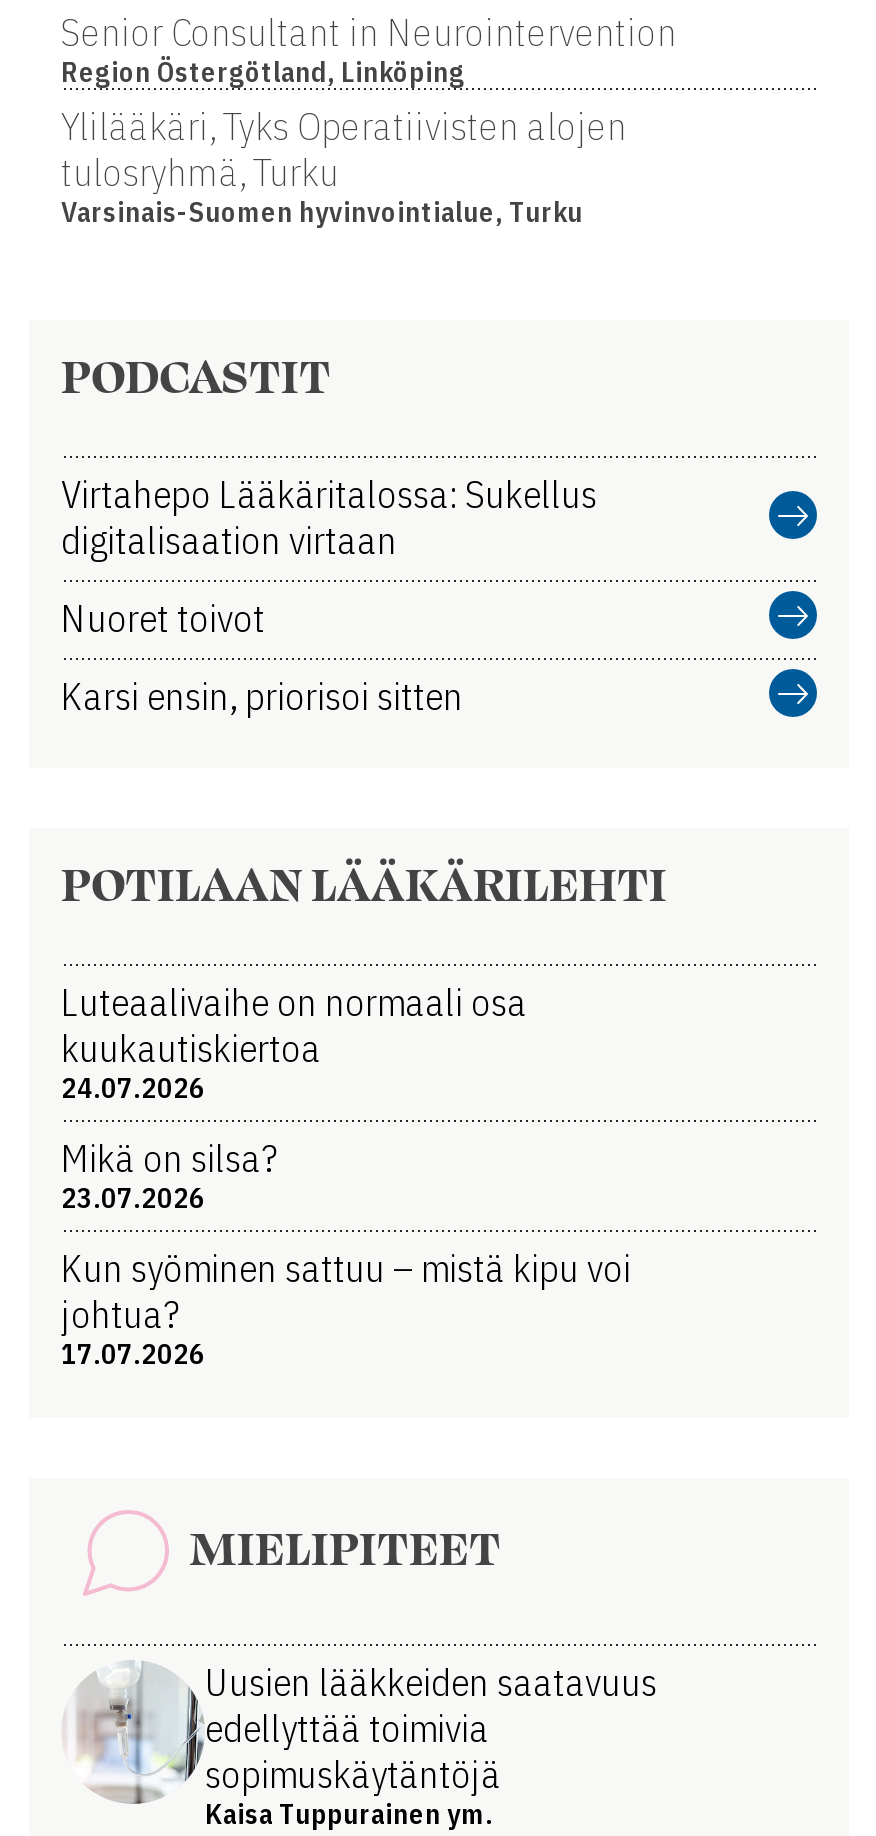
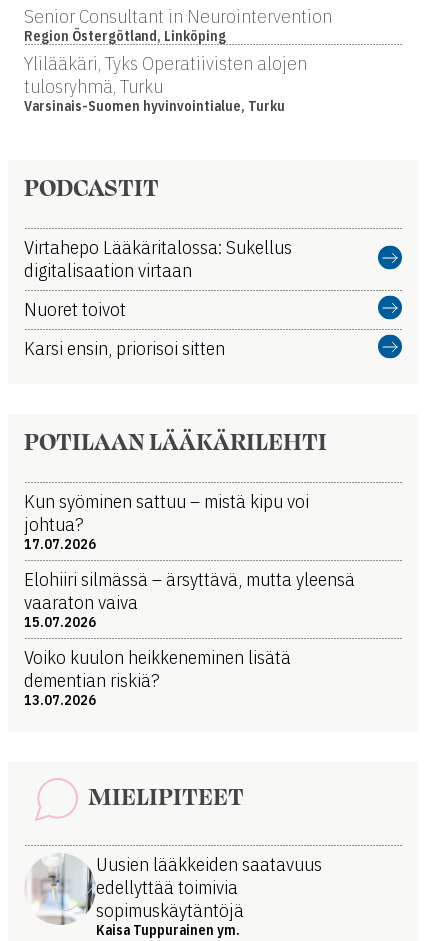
[61,978,527,1216] Luteaalivaihe on normaali osa | kuukautiskiertoa | 24.07.2026 | Mikä on silsa? | 23.07.2026 -> none
moved [61,1244,631,1372] -> [24,489,309,553]: Kun syöminen sattuu – mistä kipu voi | johtua? | 17.07.2026
none -> [24,567,355,709] Elohiiri silmässä – ärsyttävä, mutta yleensä | vaaraton vaiva | 15.07.2026 | Voiko kuulon heikkeneminen lisätä | dementian riskiä? | 13.07.2026

